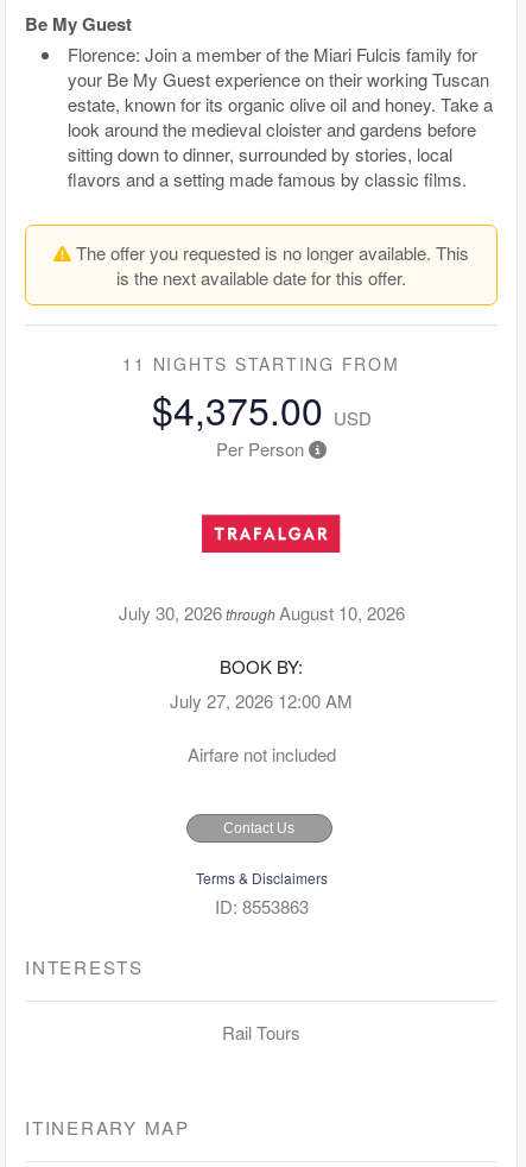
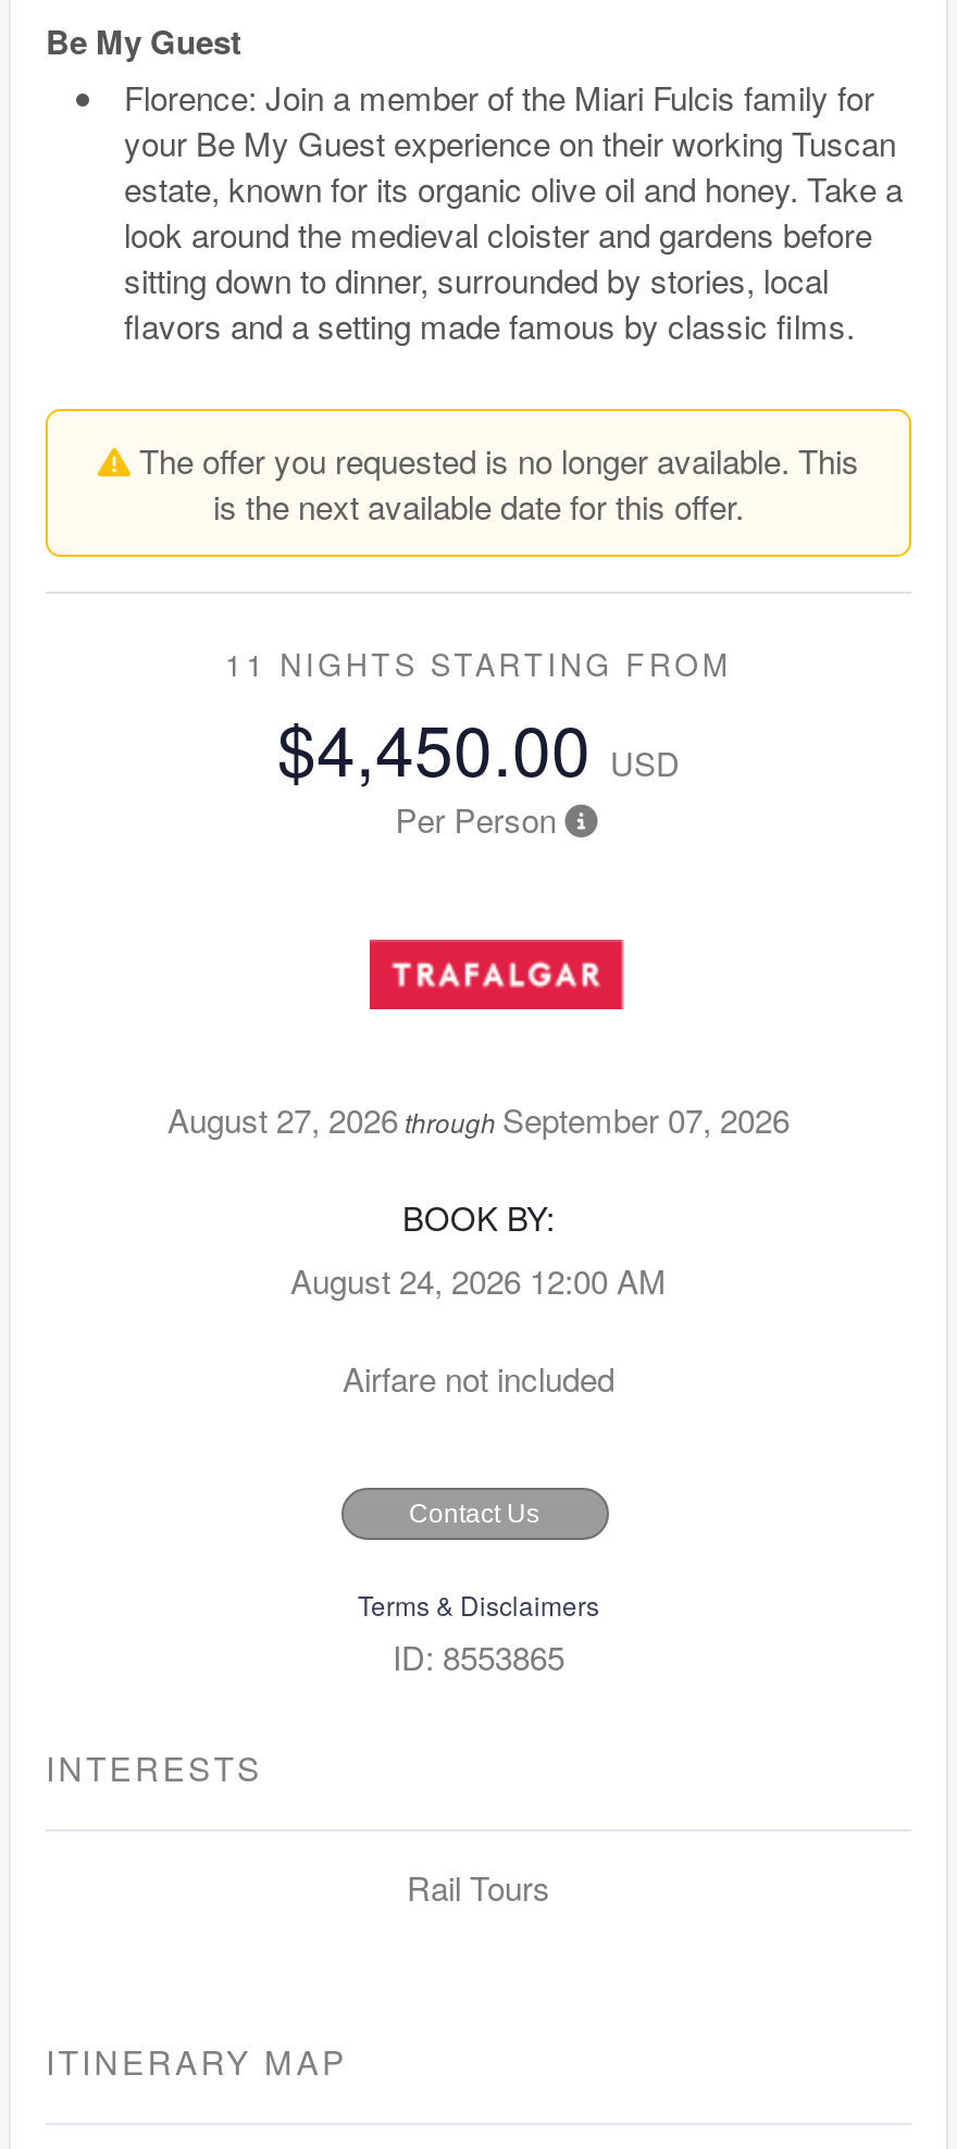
[151,381,371,436] $4,375.00 USD -> [277,696,680,796] $4,450.00 USD
[118,600,404,625] July 30, 2026 through August 10, 2026 -> [167,1096,790,1142] August 27, 2026 through September 07, 2026
[170,688,353,713] July 27, 2026 12:00 AM -> [290,1257,667,1303] August 24, 2026 12:00 AM
[214,894,308,919] ID: 8553863 -> [393,1634,564,1679] ID: 8553865

